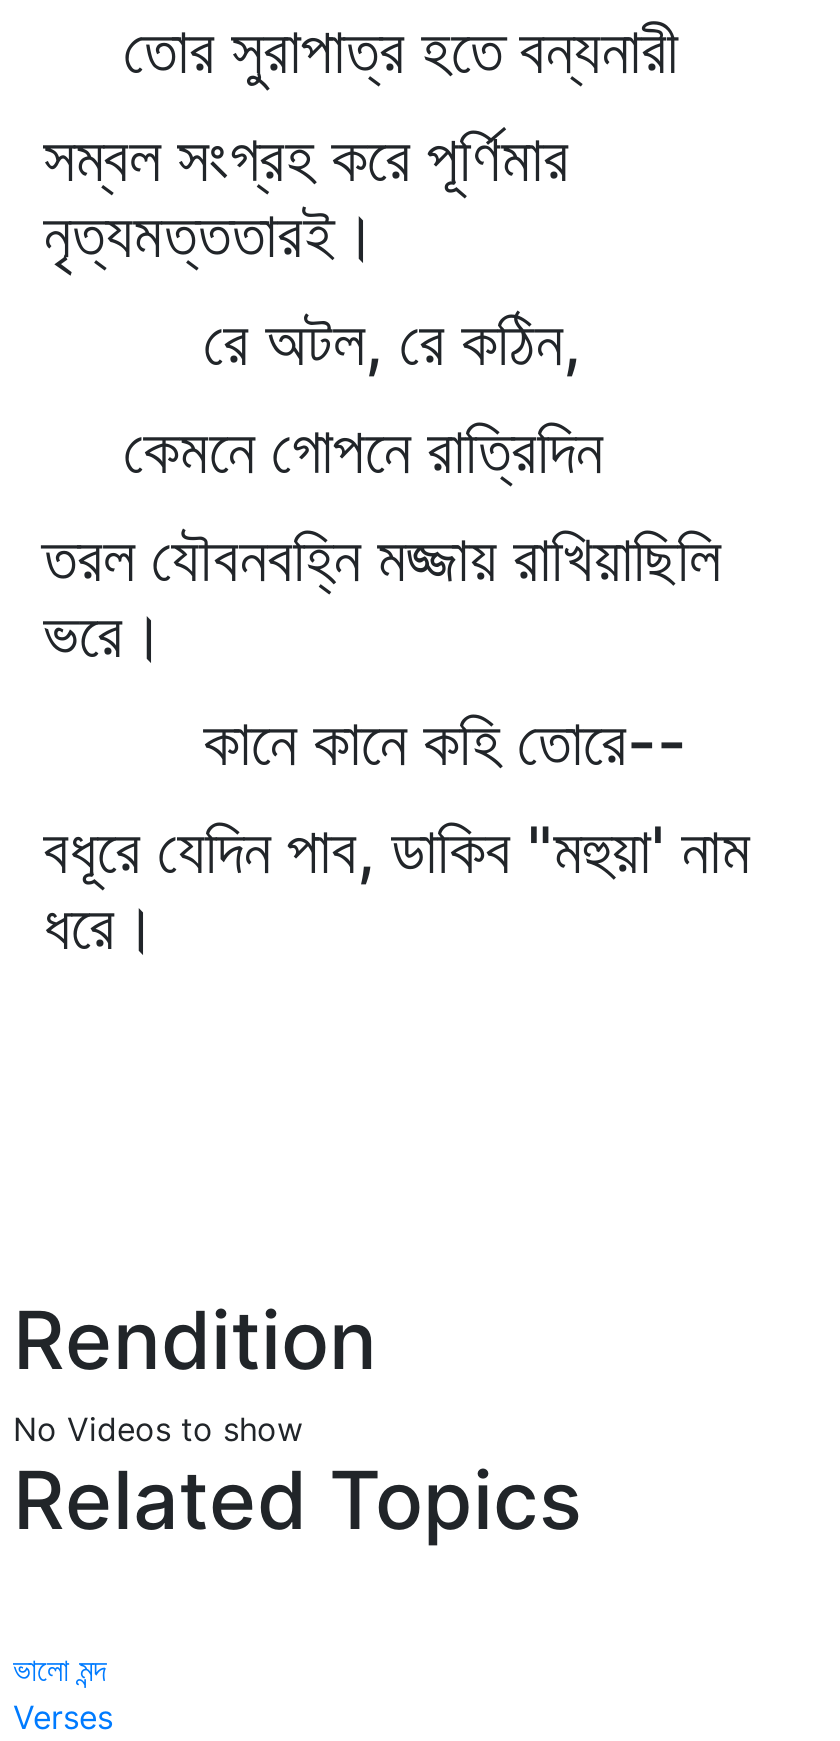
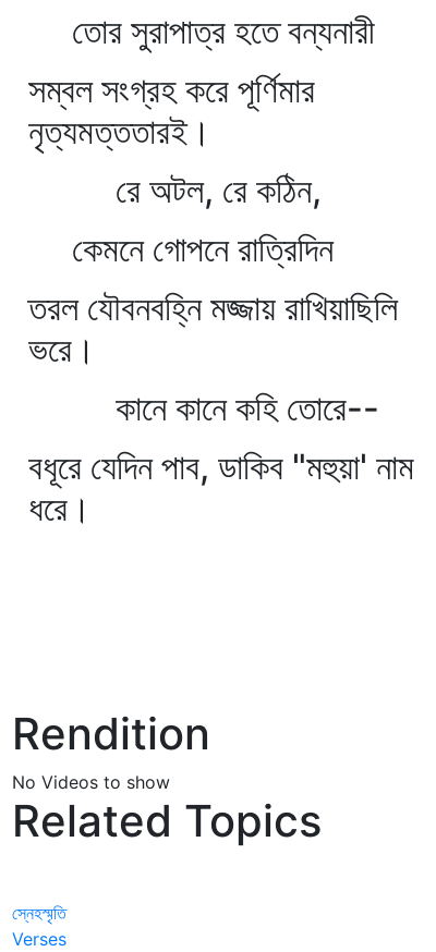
[13,1649,107,1689] ভালো মন্দ -> [12,902,66,924] স্নেহস্মৃতি

